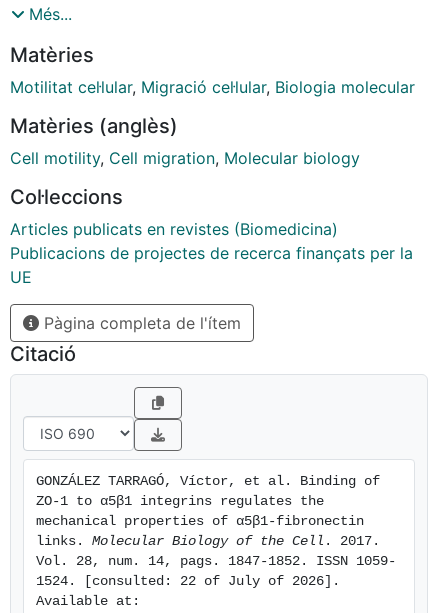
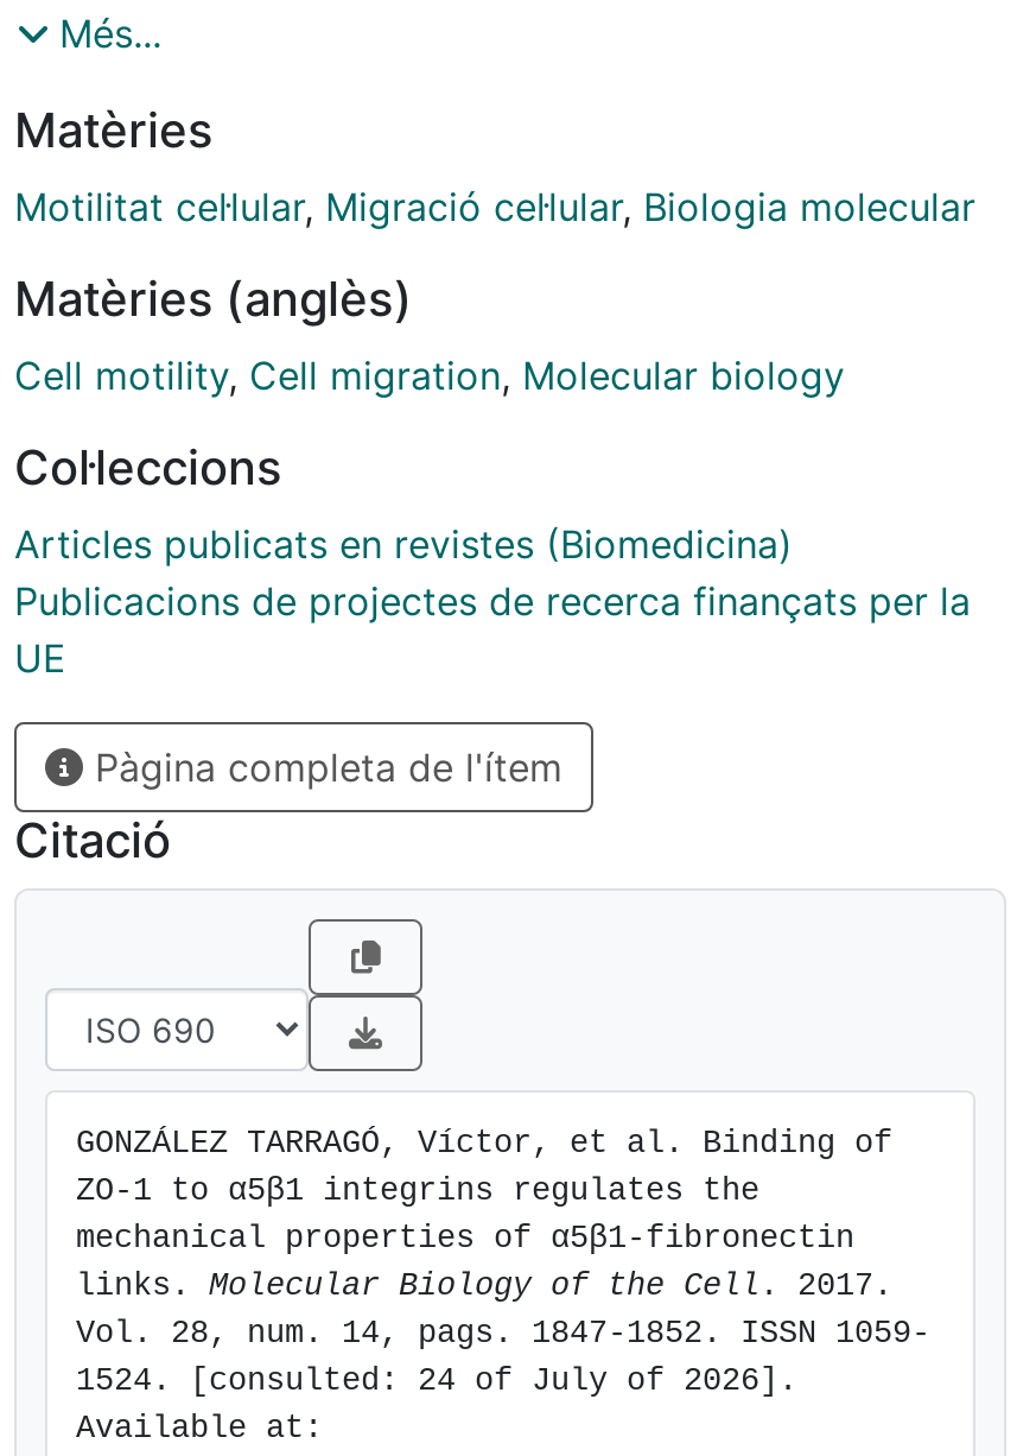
[36,574,340,589] 1524. [consulted: 22 of July of 2026]. -> [76,1364,797,1400] 1524. [consulted: 24 of July of 2026].

